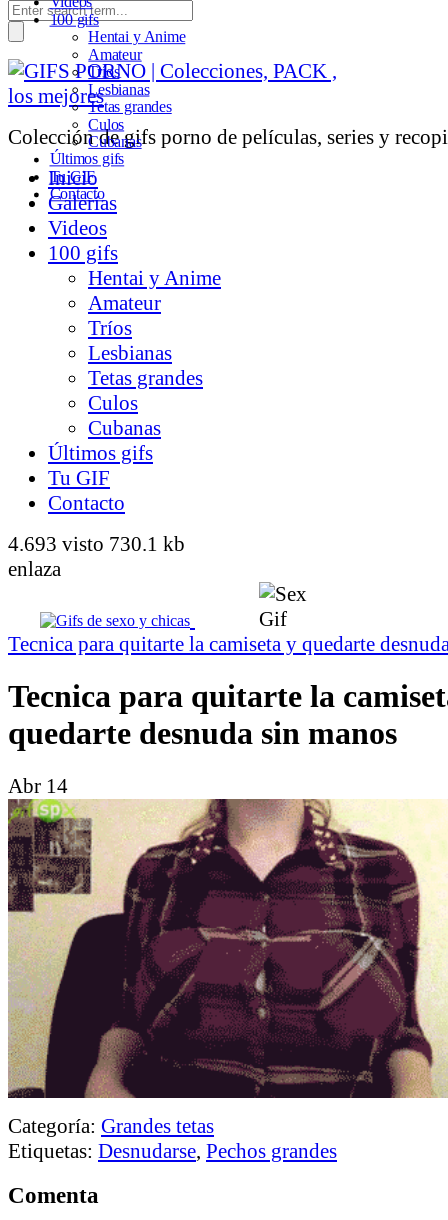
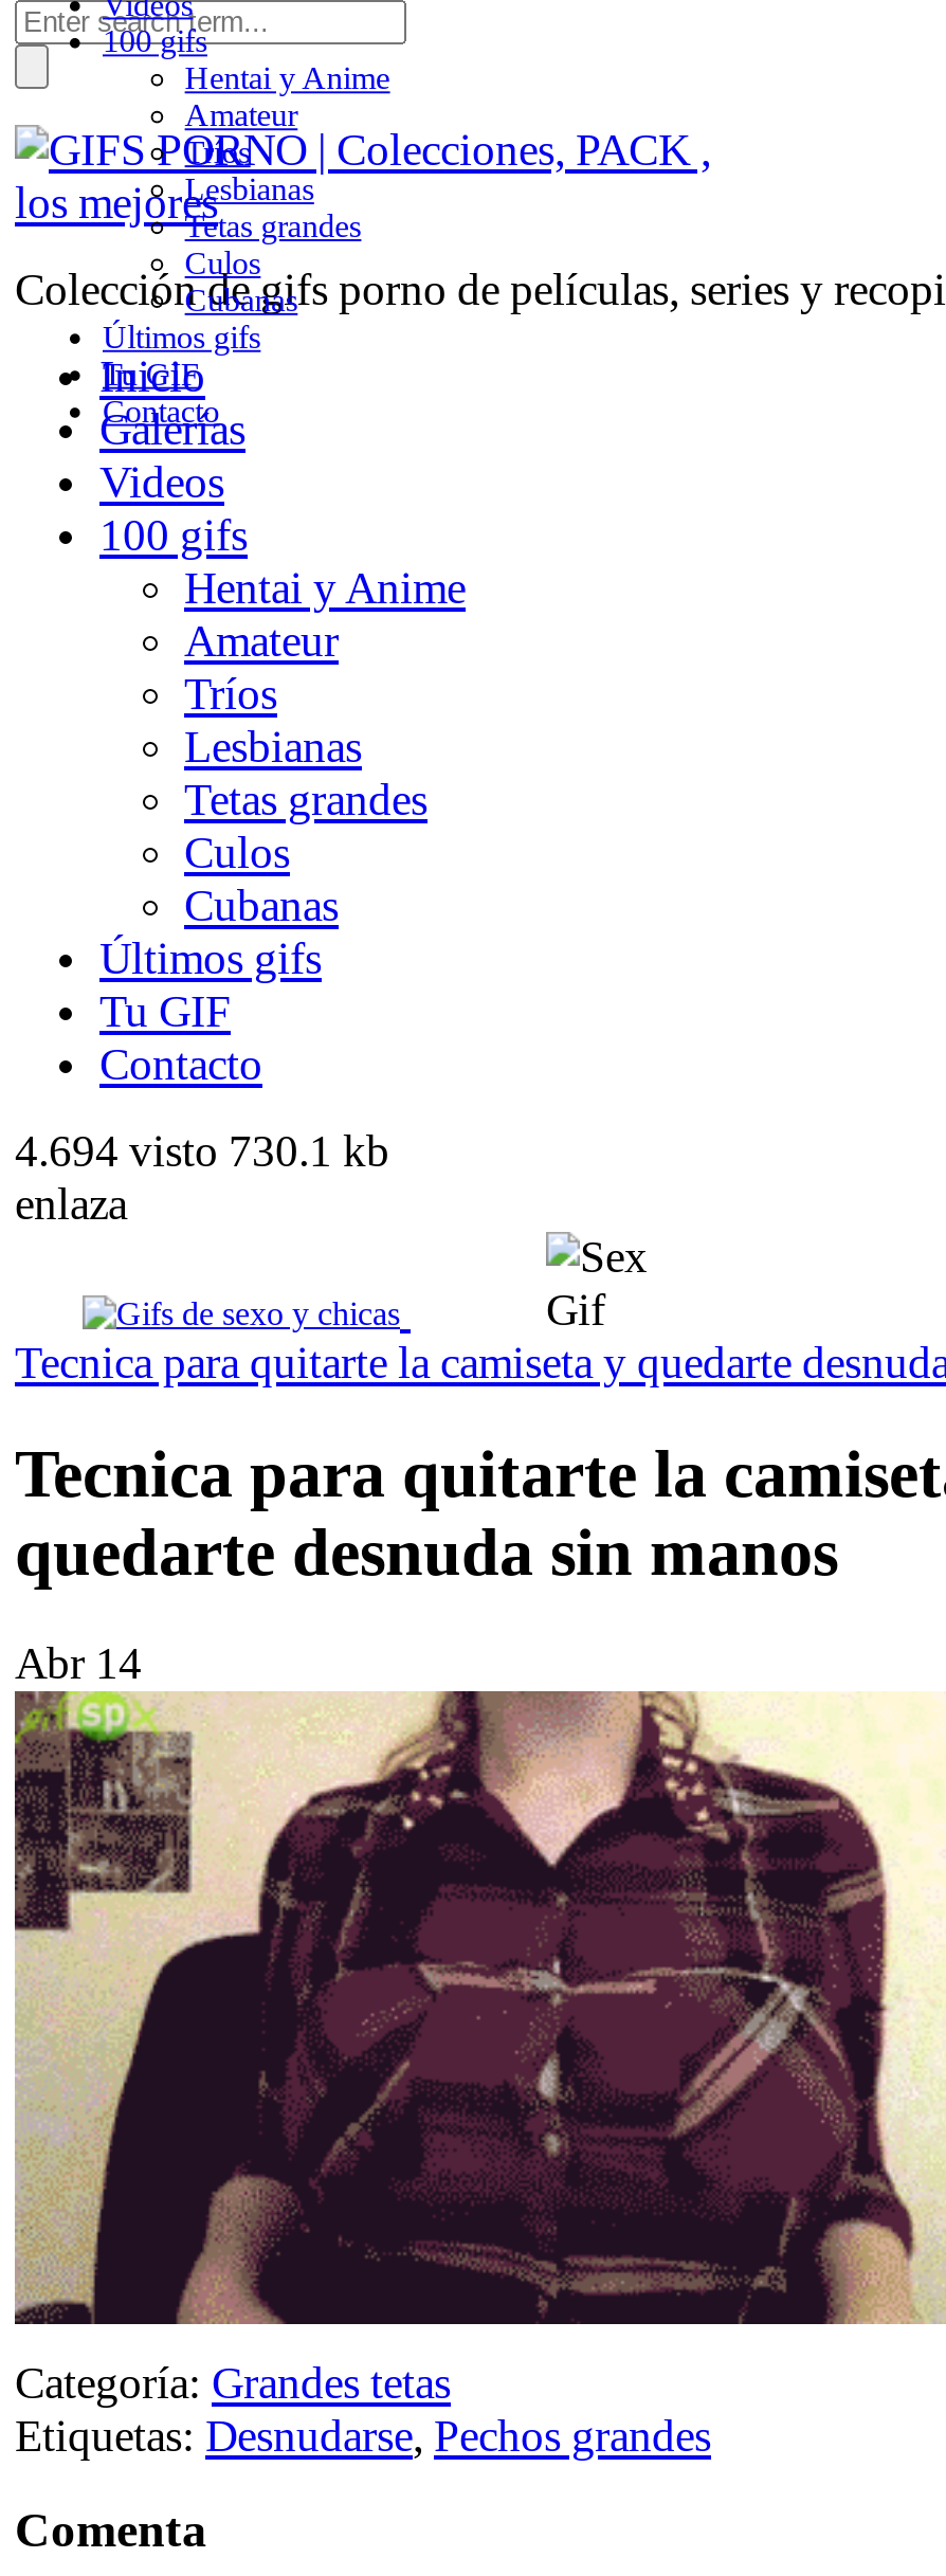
[8,532,185,556] 4.693 visto 730.1 kb -> [15,1126,389,1177] 4.694 visto 730.1 kb

